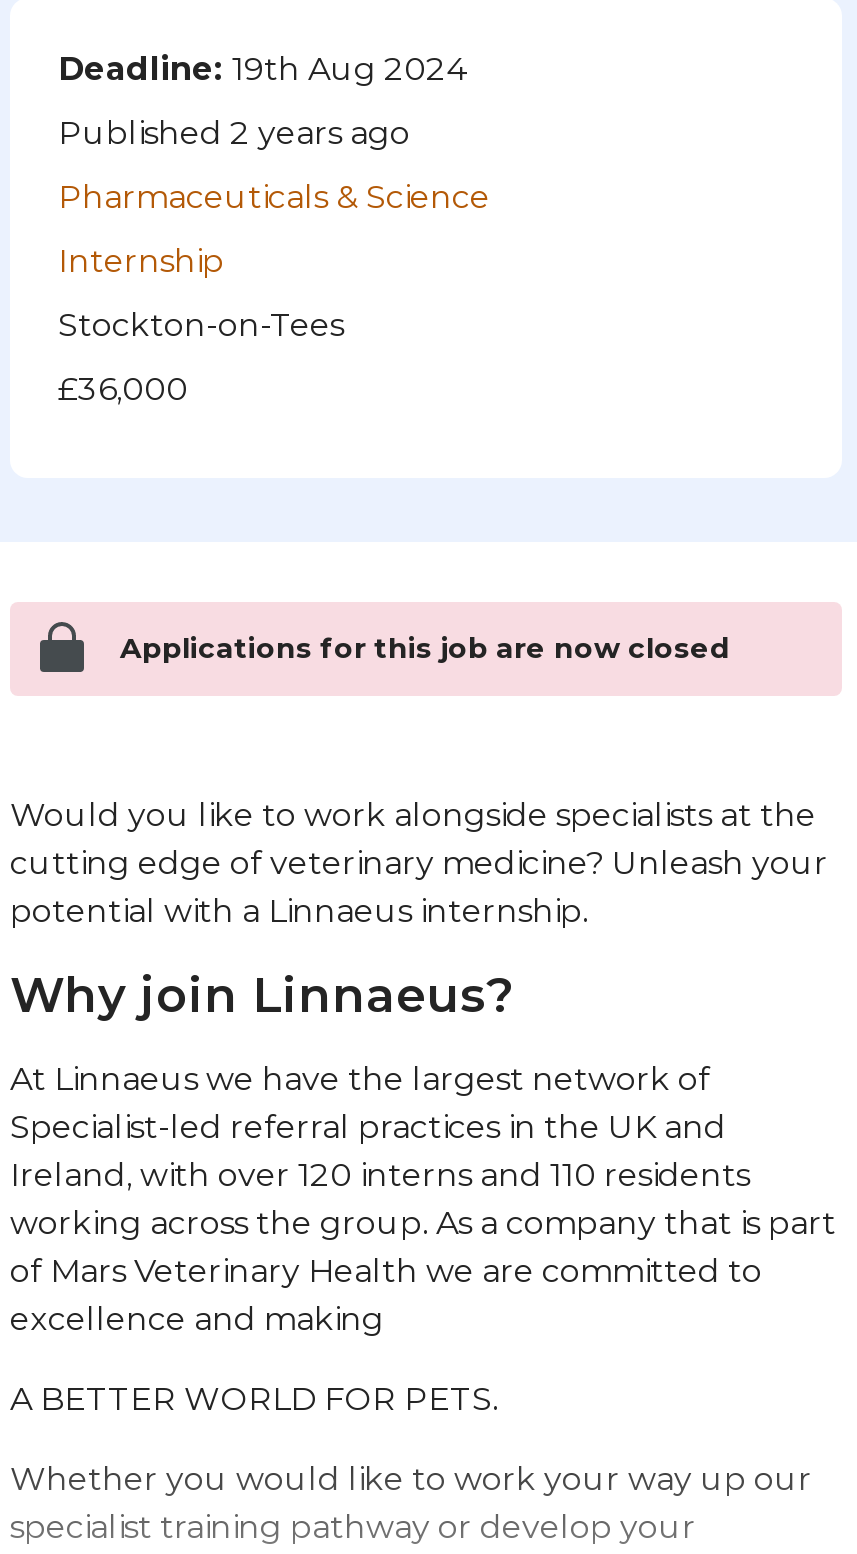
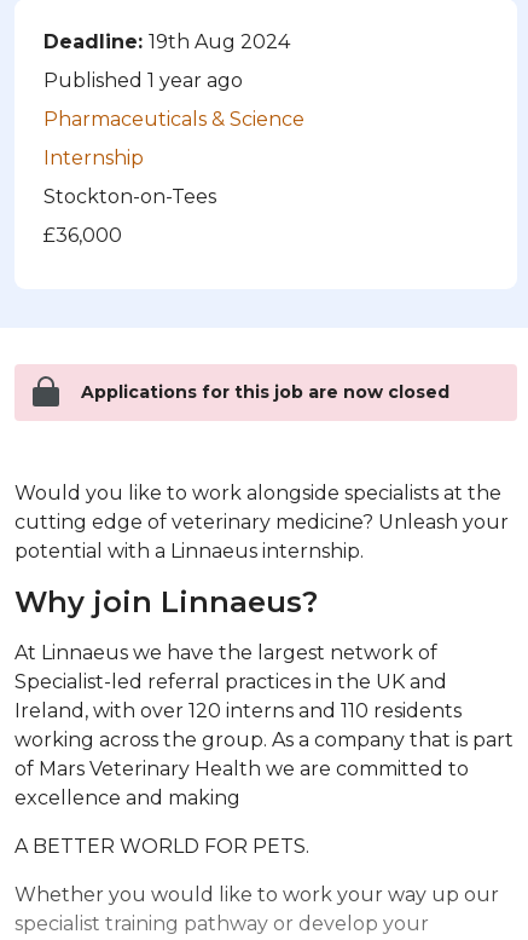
[58,114,410,152] Published 2 years ago -> [43,69,243,92] Published 1 year ago

